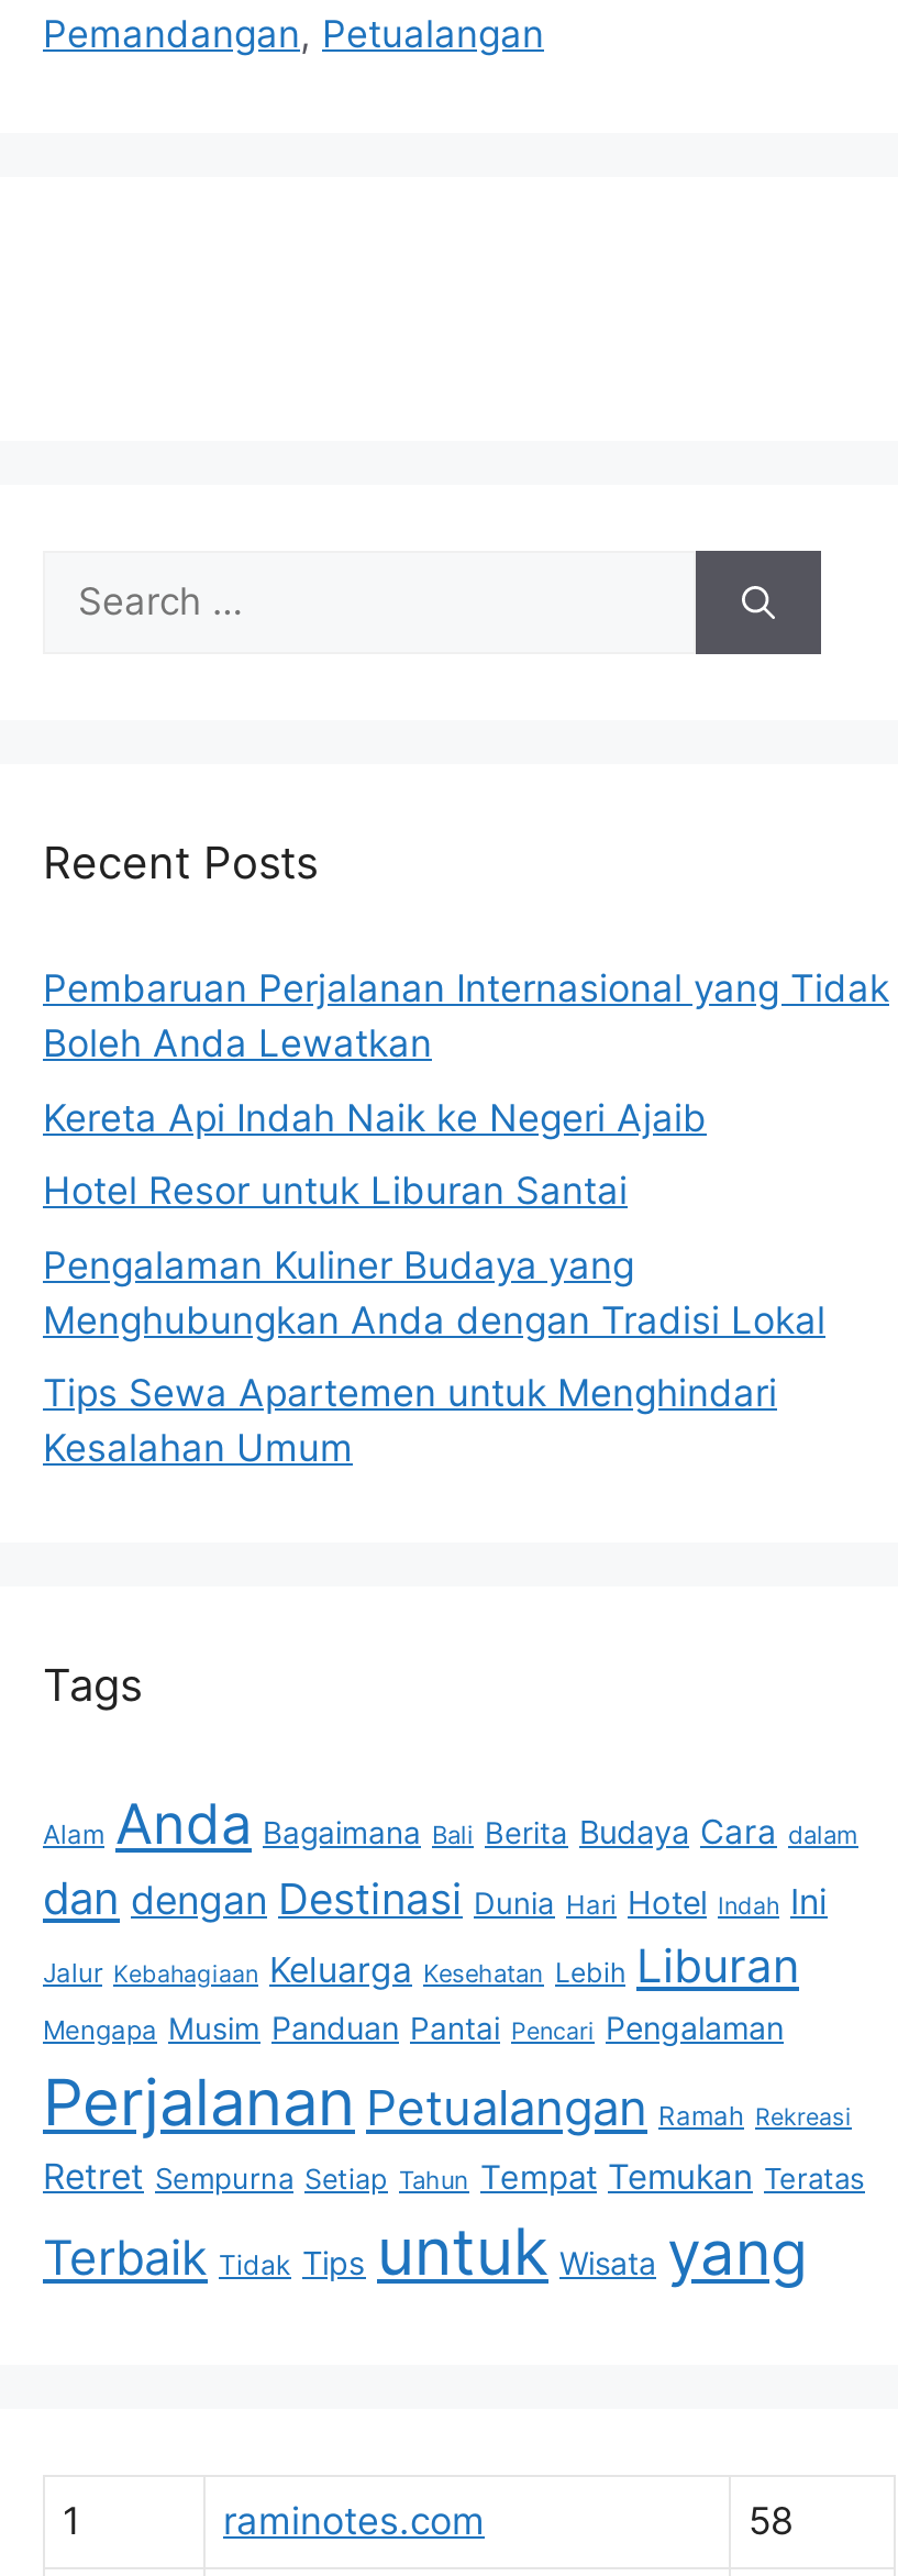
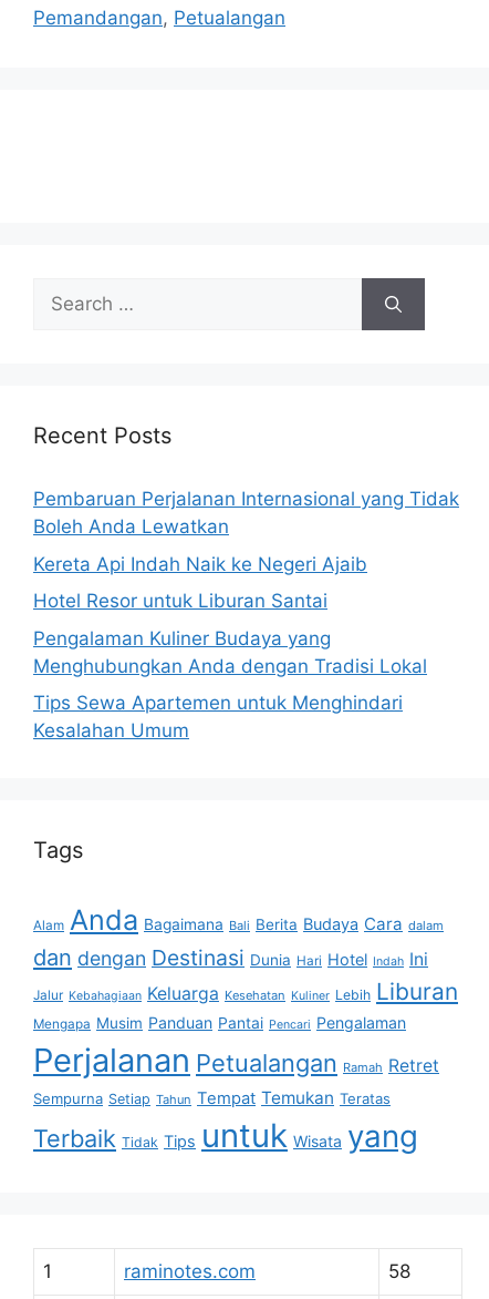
[43,1939,799,1994] Jalur Kebahagiaan Keluarga Kesehatan Lebih Liburan -> [33,978,458,1006] Jalur Kebahagiaan Keluarga Kesehatan Kuliner Lebih Liburan
[43,2064,865,2198] Perjalanan Petualangan Ramah Rekreasi | Retret Sempurna Setiap Tahun Tempat Temukan Teratas -> [33,1041,439,1109] Perjalanan Petualangan Ramah Retret | Sempurna Setiap Tahun Tempat Temukan Teratas

